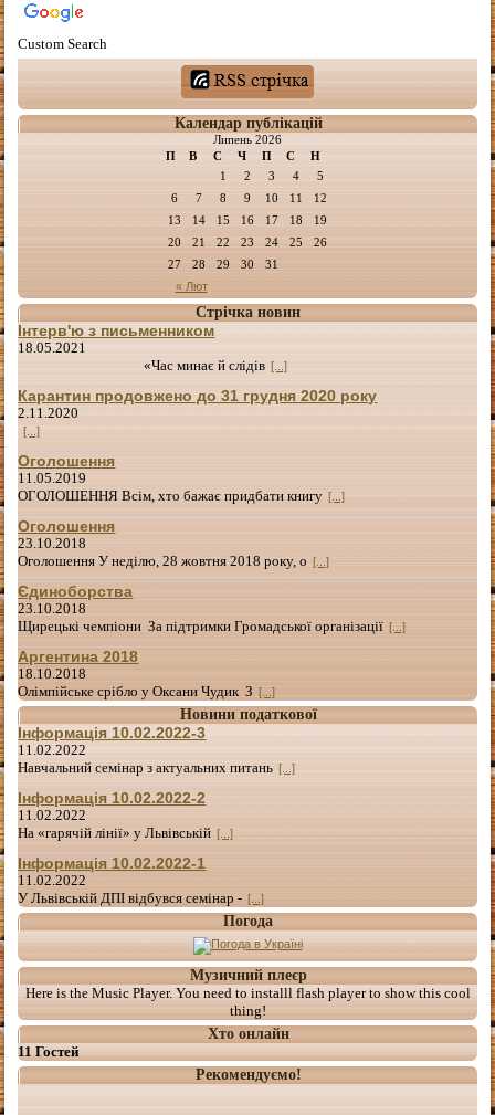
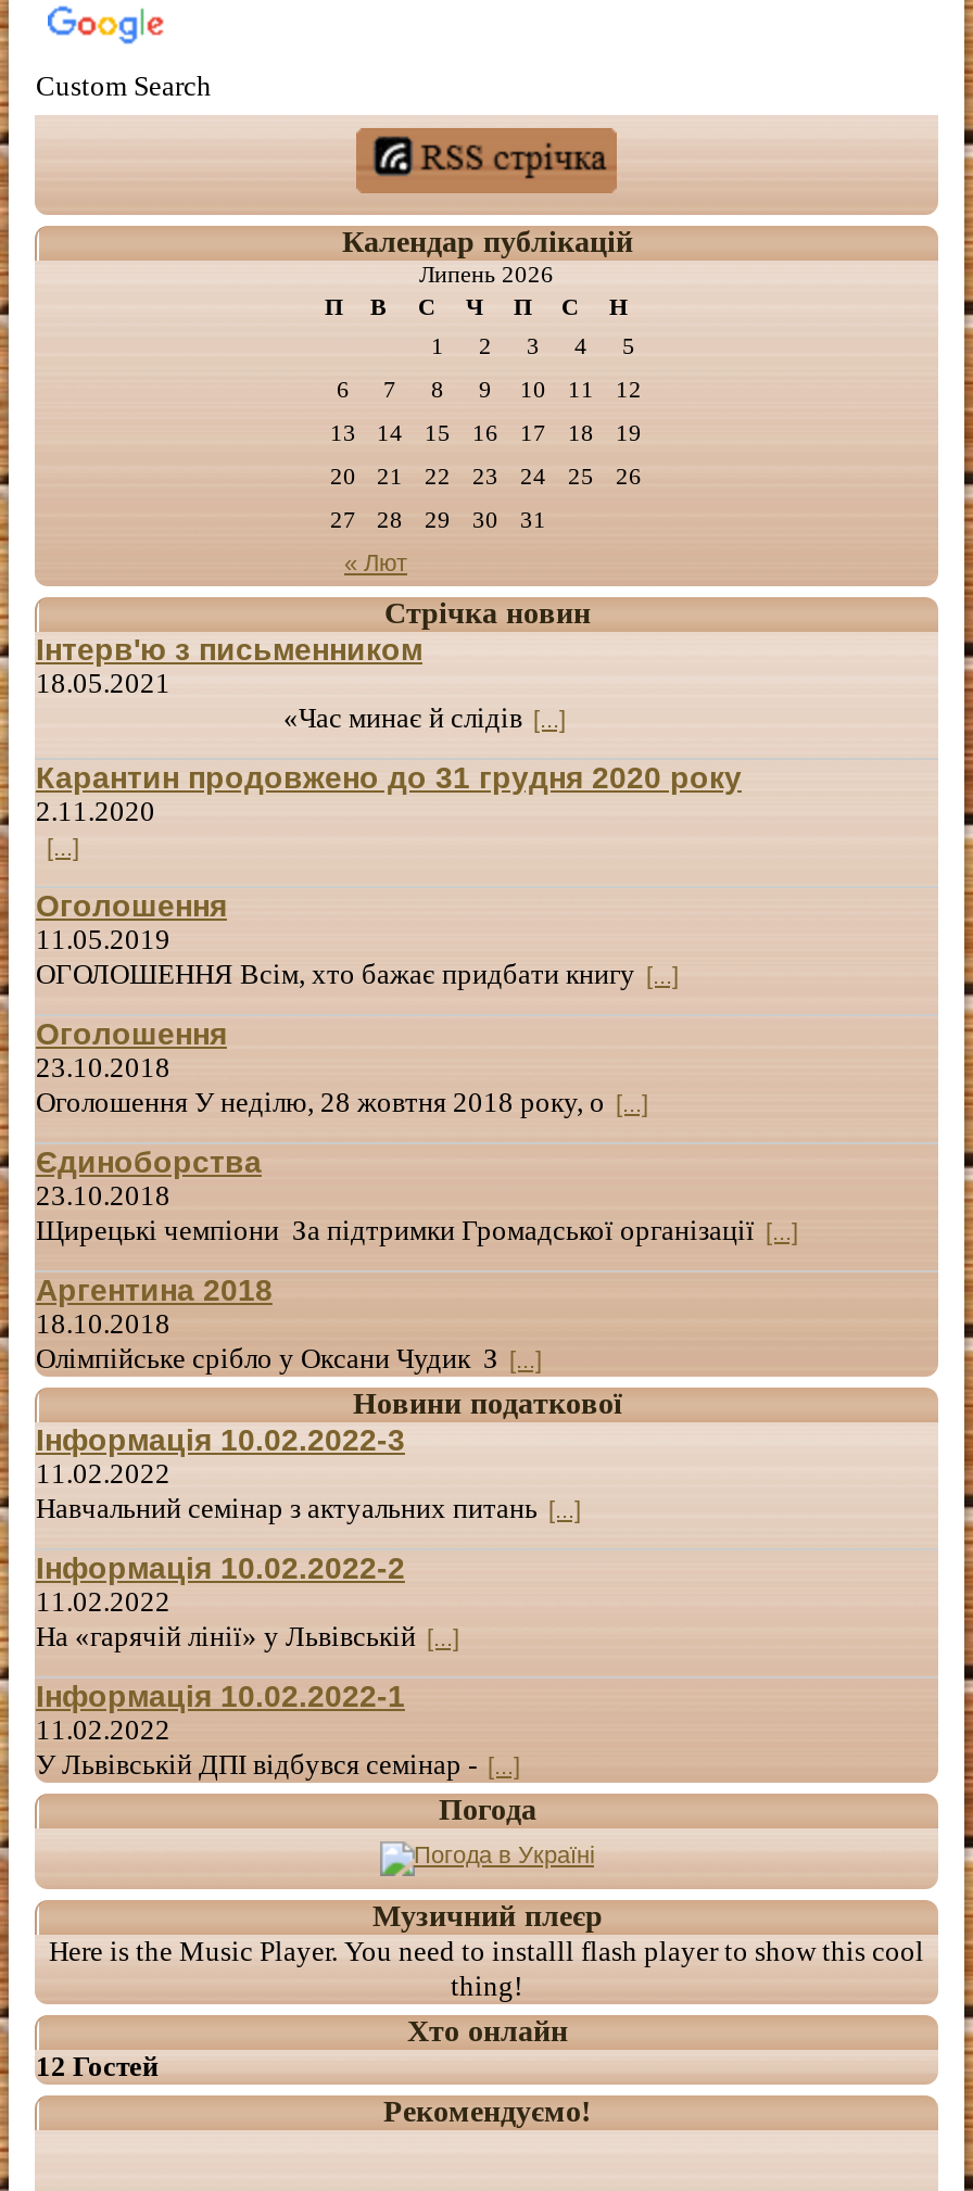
[18,1043,79,1059] 11 Гостей -> [36,2049,157,2082] 12 Гостей

